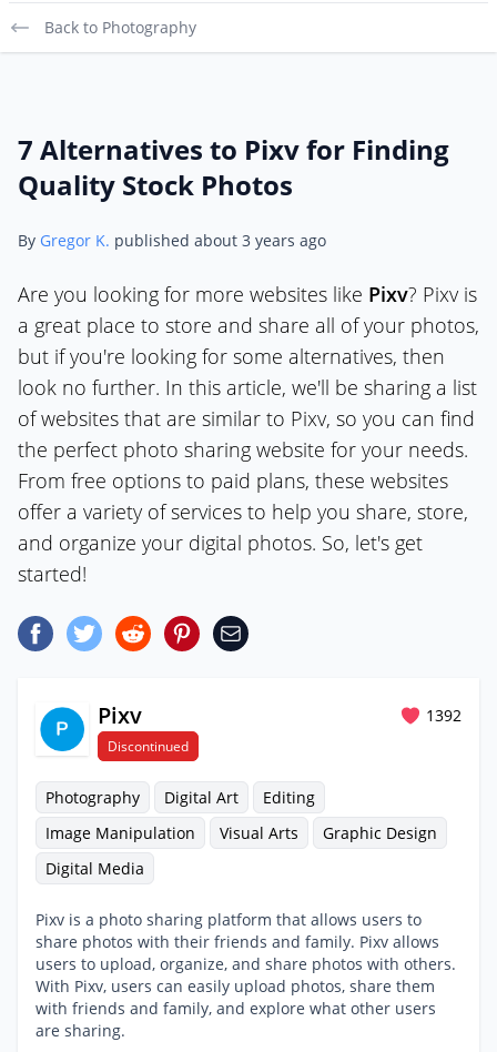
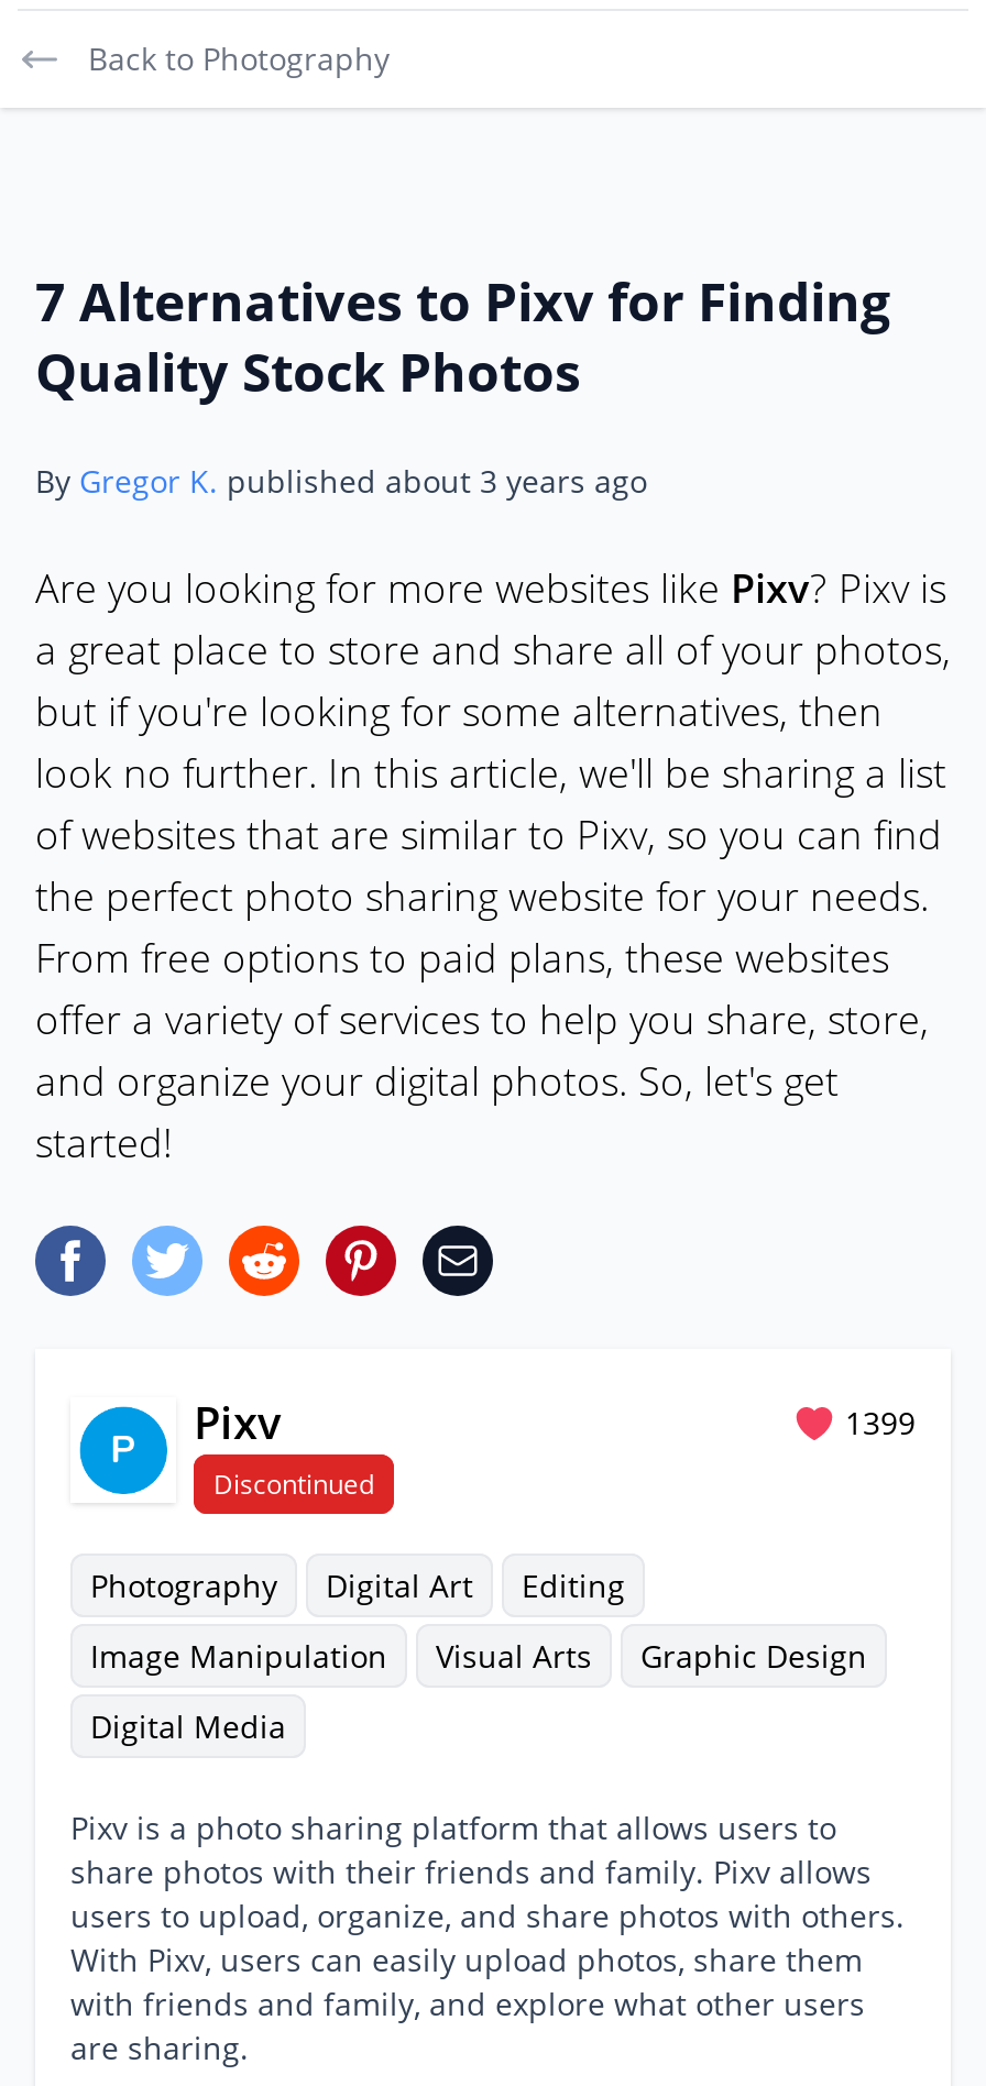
[426,705,461,726] 1392 -> [845,1402,916,1443] 1399

